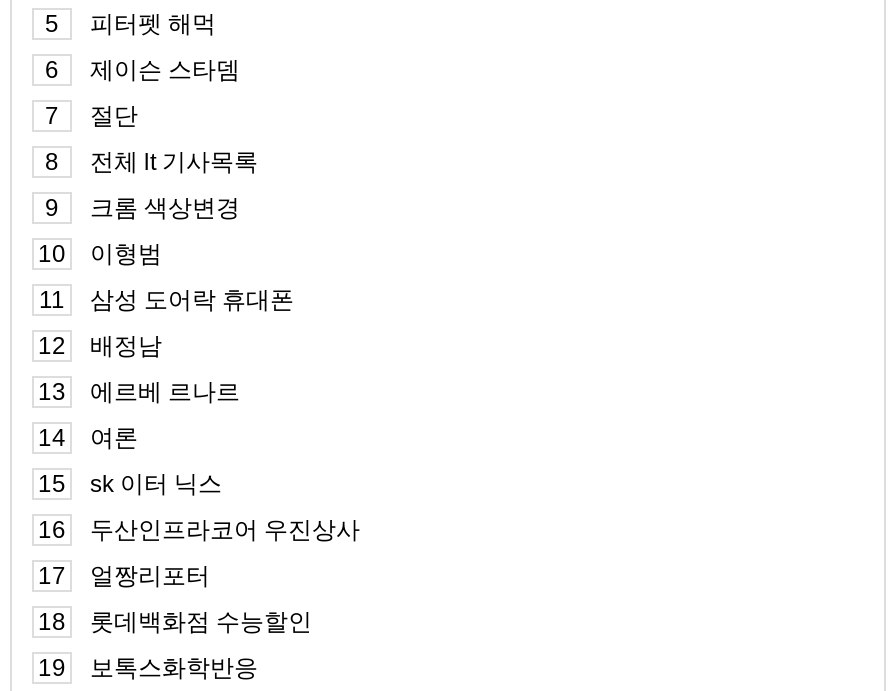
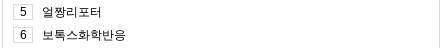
[38,10,360,590] 피터펫 해먹 | 6 | 제이슨 스타뎀 | 7 | 절단 | 8 | 전체 lt 기사목록 | 9 | 크롬 색상변경 | 10 | 이형범 | 11 | 삼성 도어락 휴대폰 | 12 | 배정남 | 13 | 에르베 르나르 | 14 | 여론 | 15 | sk 이터 닉스 | 16 | 두산인프라코어 우진상사 | 17 -> none
[38,608,312,682] 18 | 롯데백화점 수능할인 | 19 -> [19,28,26,42] 6

